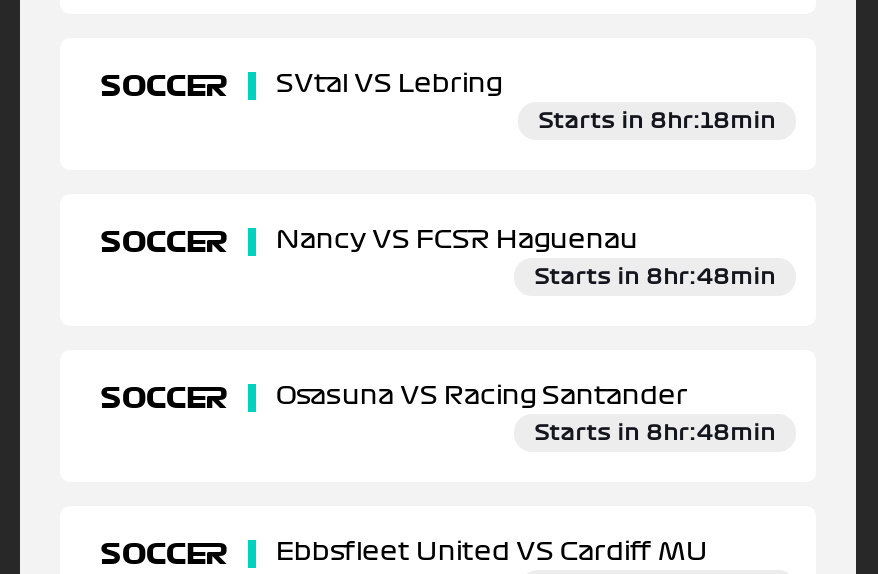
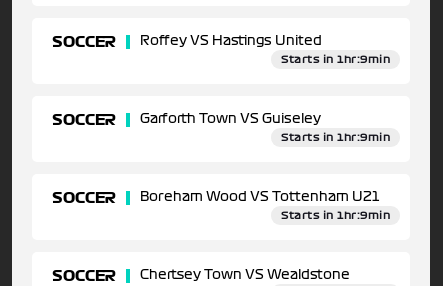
[276,72,502,96] SVtal VS Lebring -> [140,35,322,47] Roffey VS Hastings United
[538,110,776,132] Starts in 8hr:18min -> [281,54,390,65] Starts in 1hr:9min
[276,228,638,252] Nancy VS FCSR Haguenau -> [140,113,321,125] Garforth Town VS Guiseley
[534,266,776,288] Starts in 8hr:48min -> [281,132,390,143] Starts in 1hr:9min
[276,384,688,408] Osasuna VS Racing Santander -> [140,191,380,203] Boreham Wood VS Tottenham U21
[534,422,776,444] Starts in 8hr:48min -> [281,210,390,221] Starts in 1hr:9min
[276,540,708,564] Ebbsfleet United VS Cardiff MU -> [140,269,350,281] Chertsey Town VS Wealdstone

